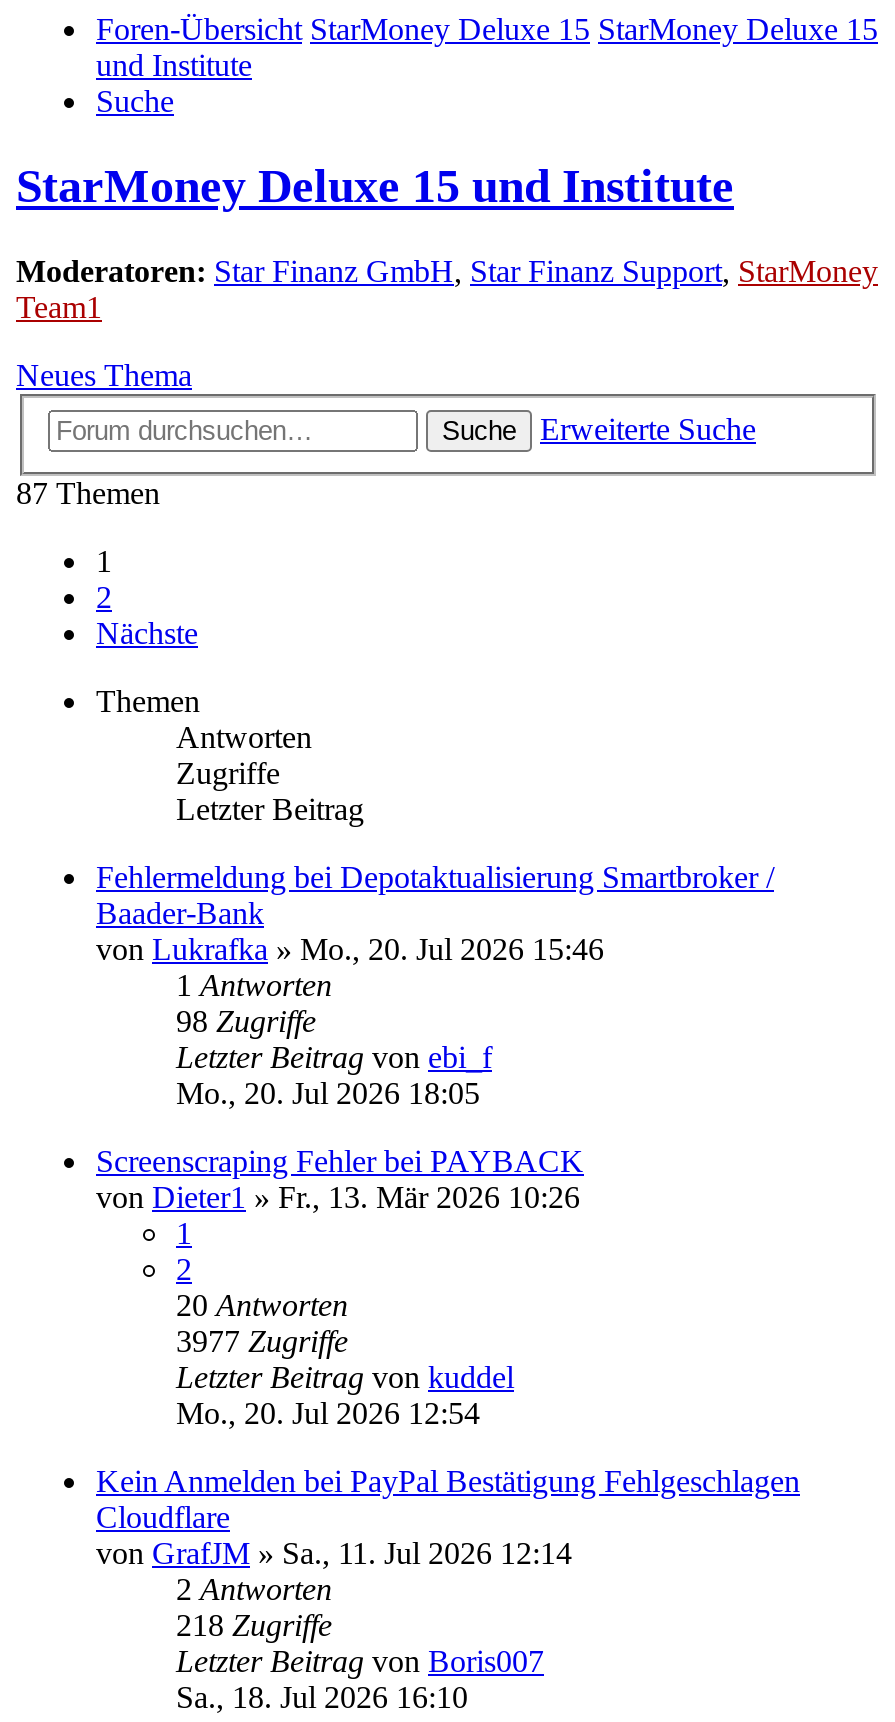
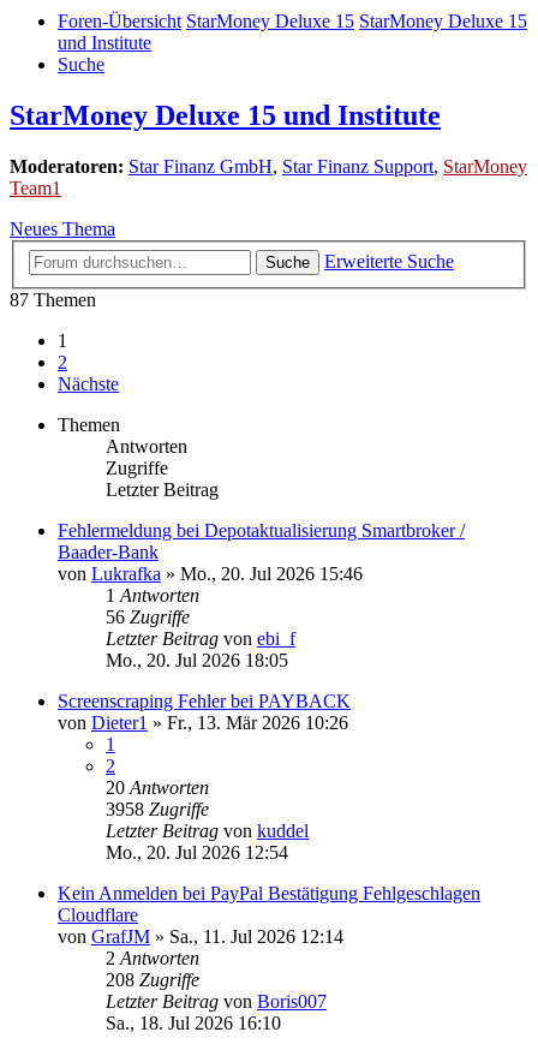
[176,1004,316,1038] 98 Zugriffe -> [106,607,190,627] 56 Zugriffe
[176,1324,348,1358] 3977 Zugriffe -> [106,799,209,819] 3958 Zugriffe
[176,1608,332,1642] 218 Zugriffe -> [106,969,199,990] 208 Zugriffe

